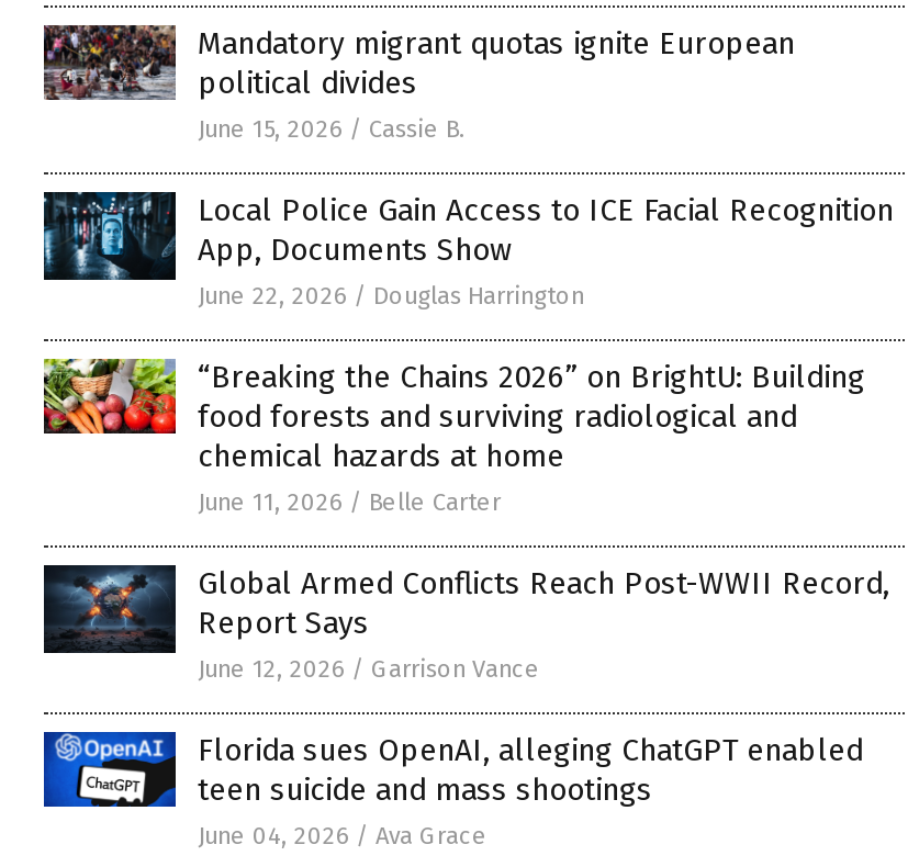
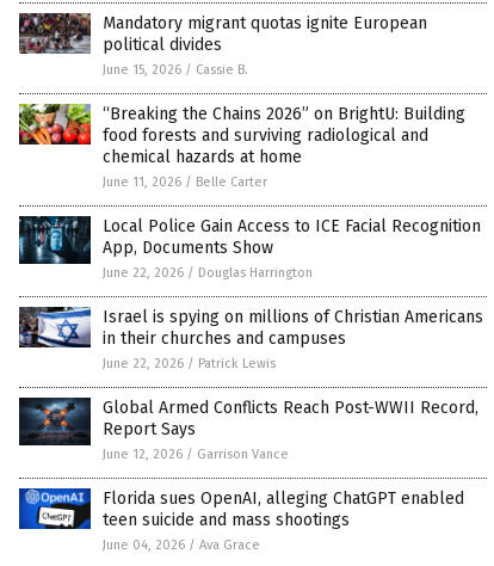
moved [42,190,894,311] -> [18,216,481,281]: [image] | Local Police Gain Access to ICE Facial Recognition | App, Documents Show | June 22, 2026 / Douglas Harrington
moved [40,344,865,517] -> [17,96,465,190]: [image] | “Breaking the Chains 2026” on BrightU: Building | food forests and surviving radiological and | chemical hazards at home | June 11, 2026 / Belle Carter
none -> [18,306,483,372] [image] | Israel is spying on millions of Christian Americans | in their churches and campuses | June 22, 2026 / Patrick Lewis

